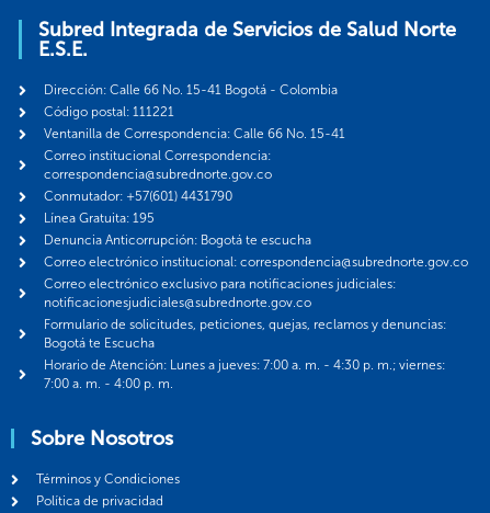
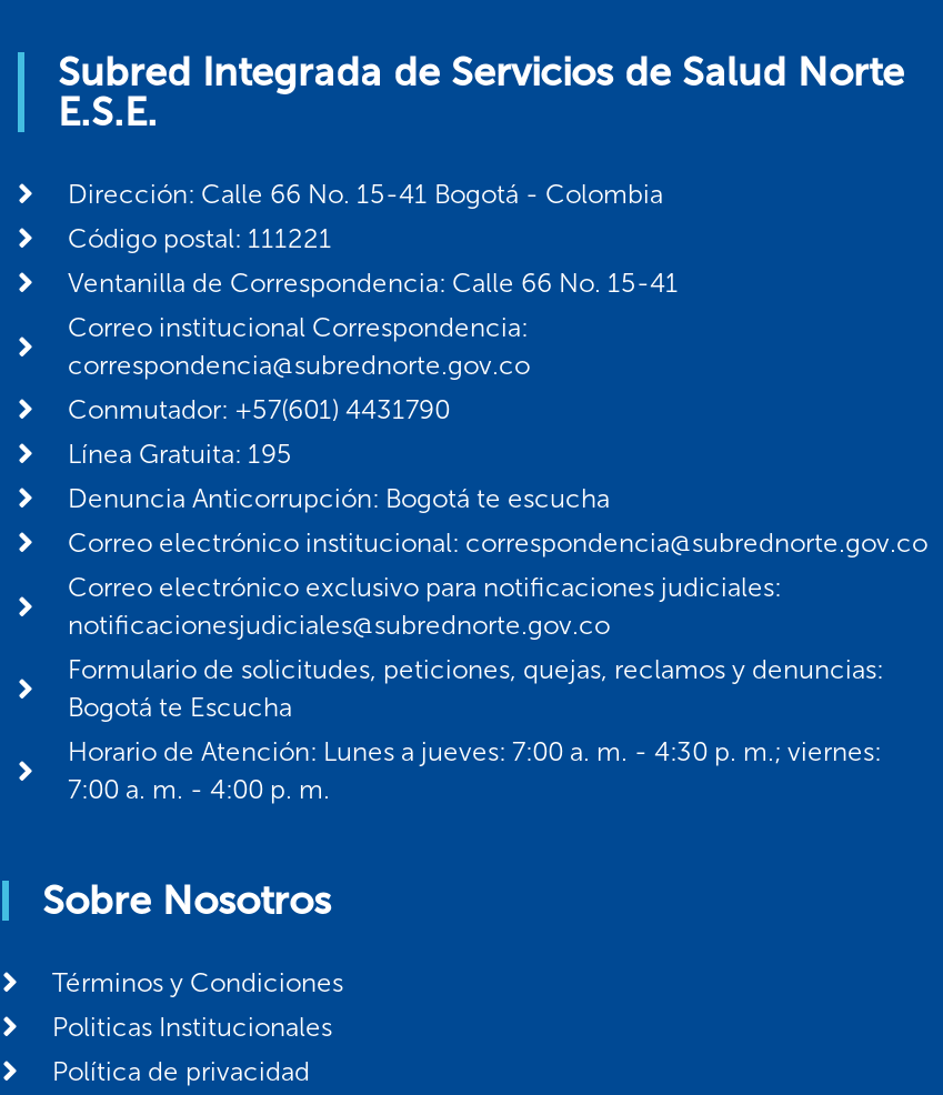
none -> [52,1011,332,1043] Politicas Institucionales

